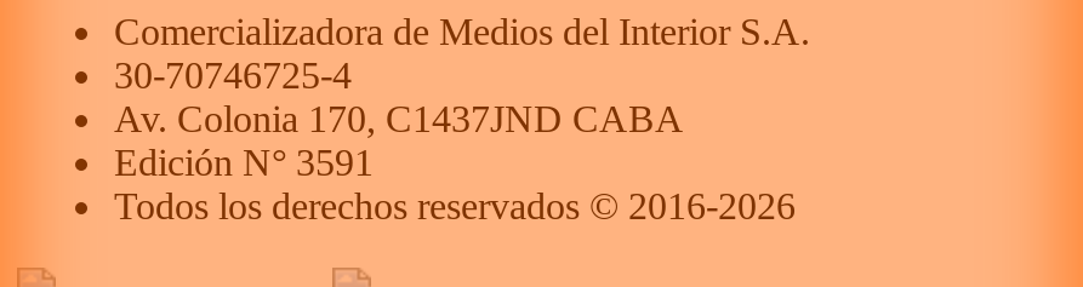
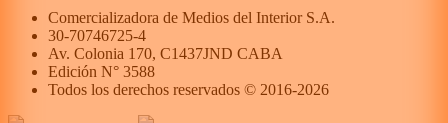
[114,142,374,184] Edición N° 3591 -> [48,63,155,80] Edición N° 3588

